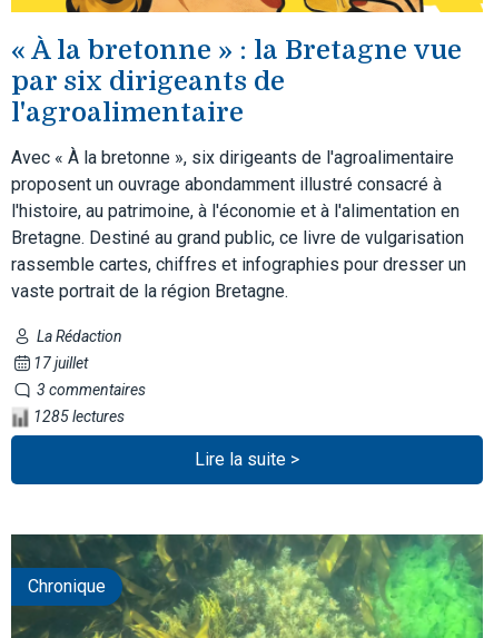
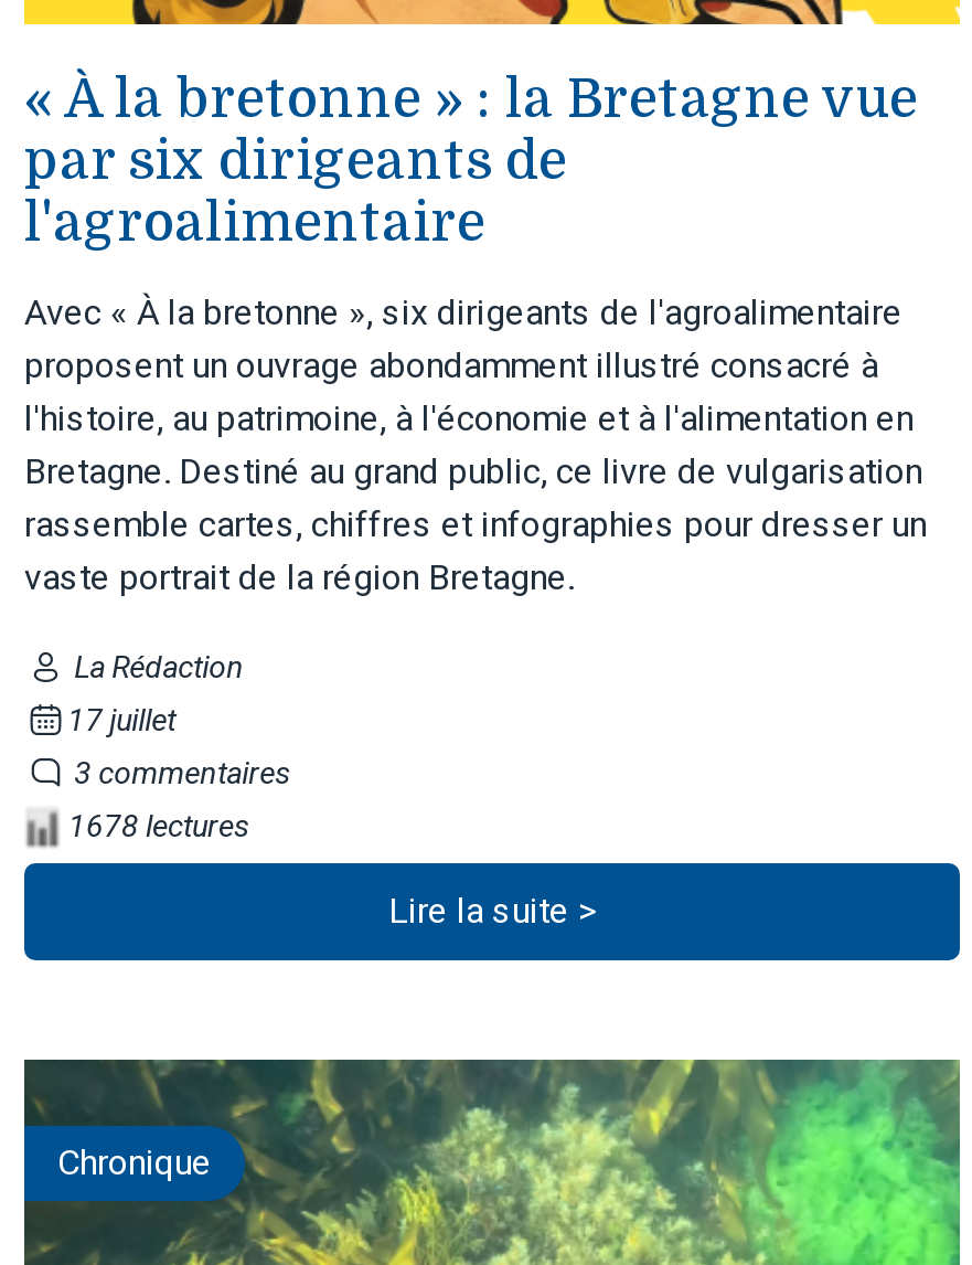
[30,407,125,425] 1285 lectures -> [62,807,249,842] 1678 lectures

